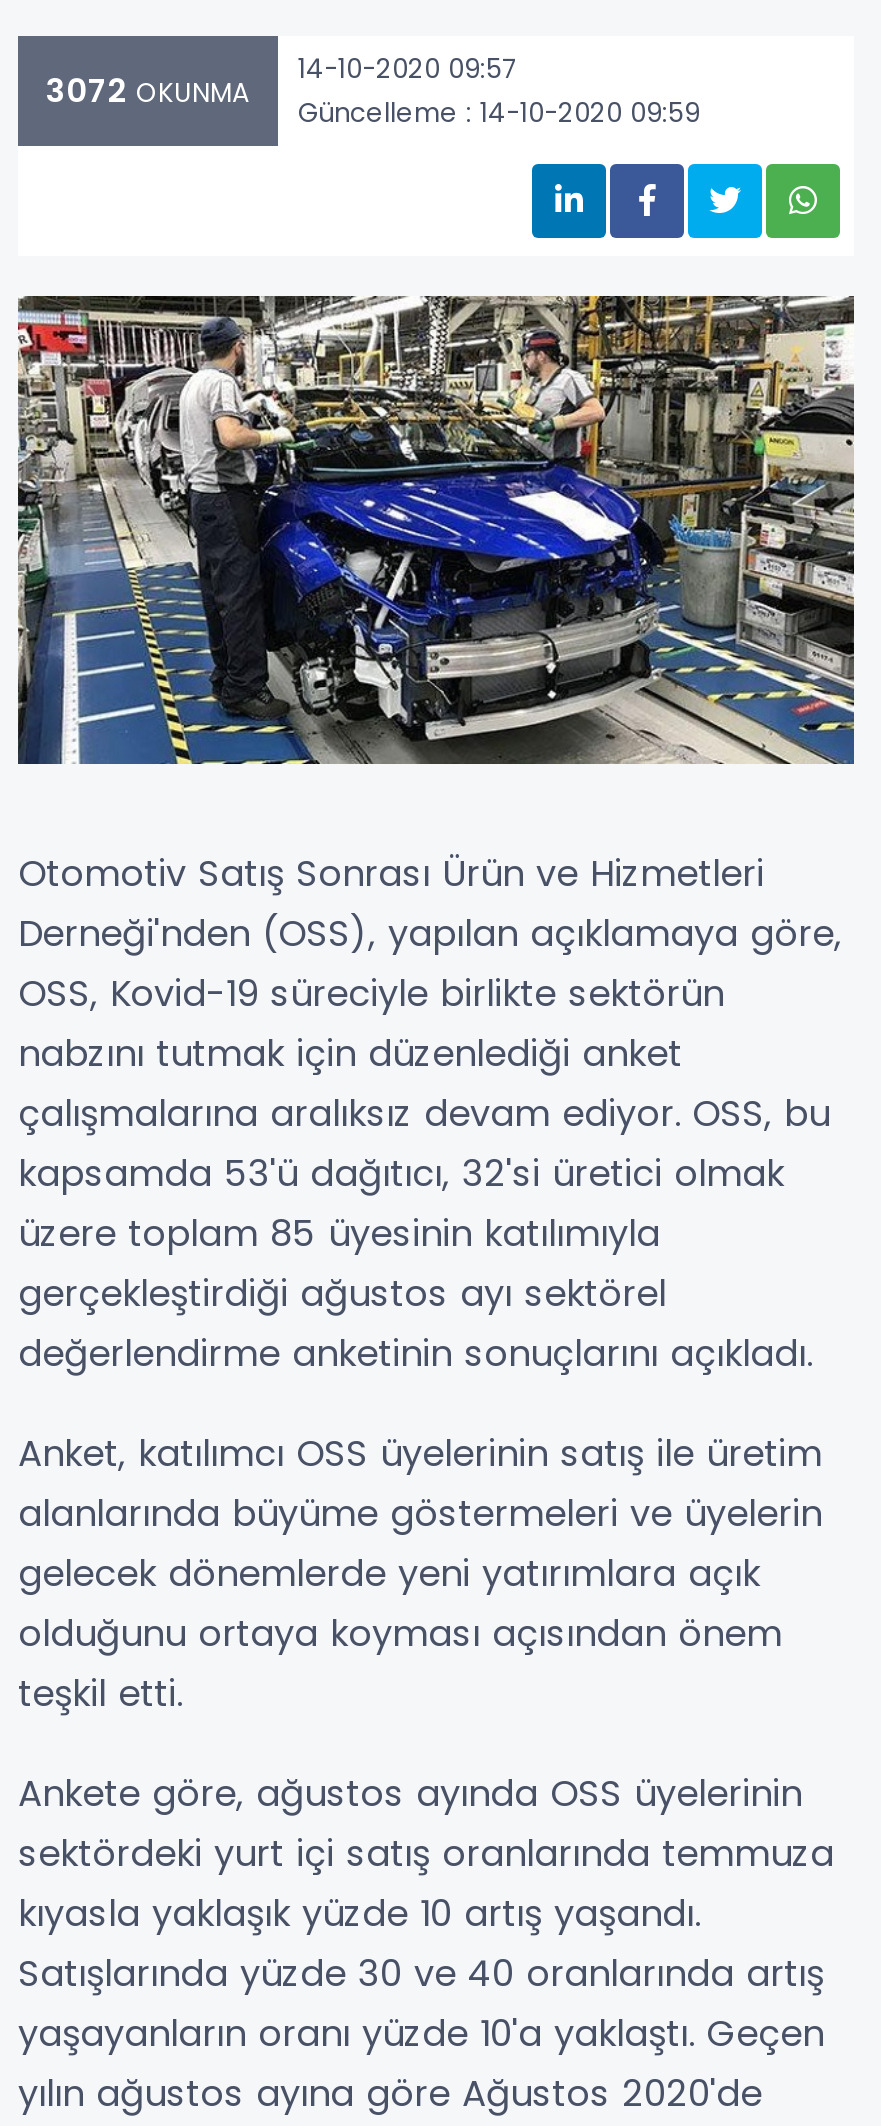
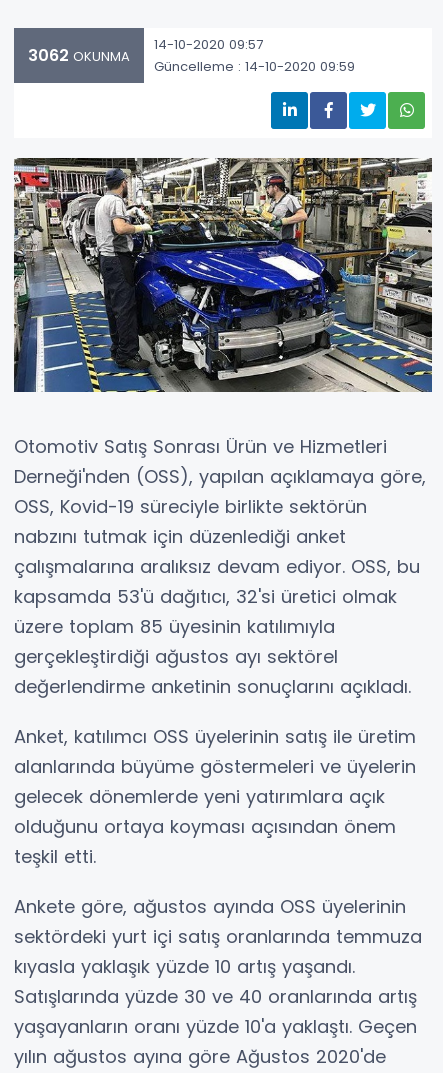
[46,49,700,131] 3072 OKUNMA 14-10-2020 09:57 Güncelleme : 14-10-2020 09:59 -> [28,34,355,75] 3062 OKUNMA 14-10-2020 09:57 Güncelleme : 14-10-2020 09:59

